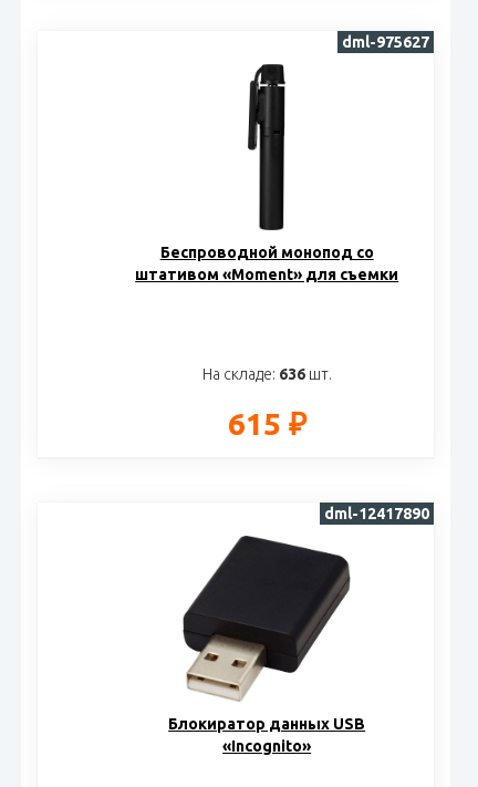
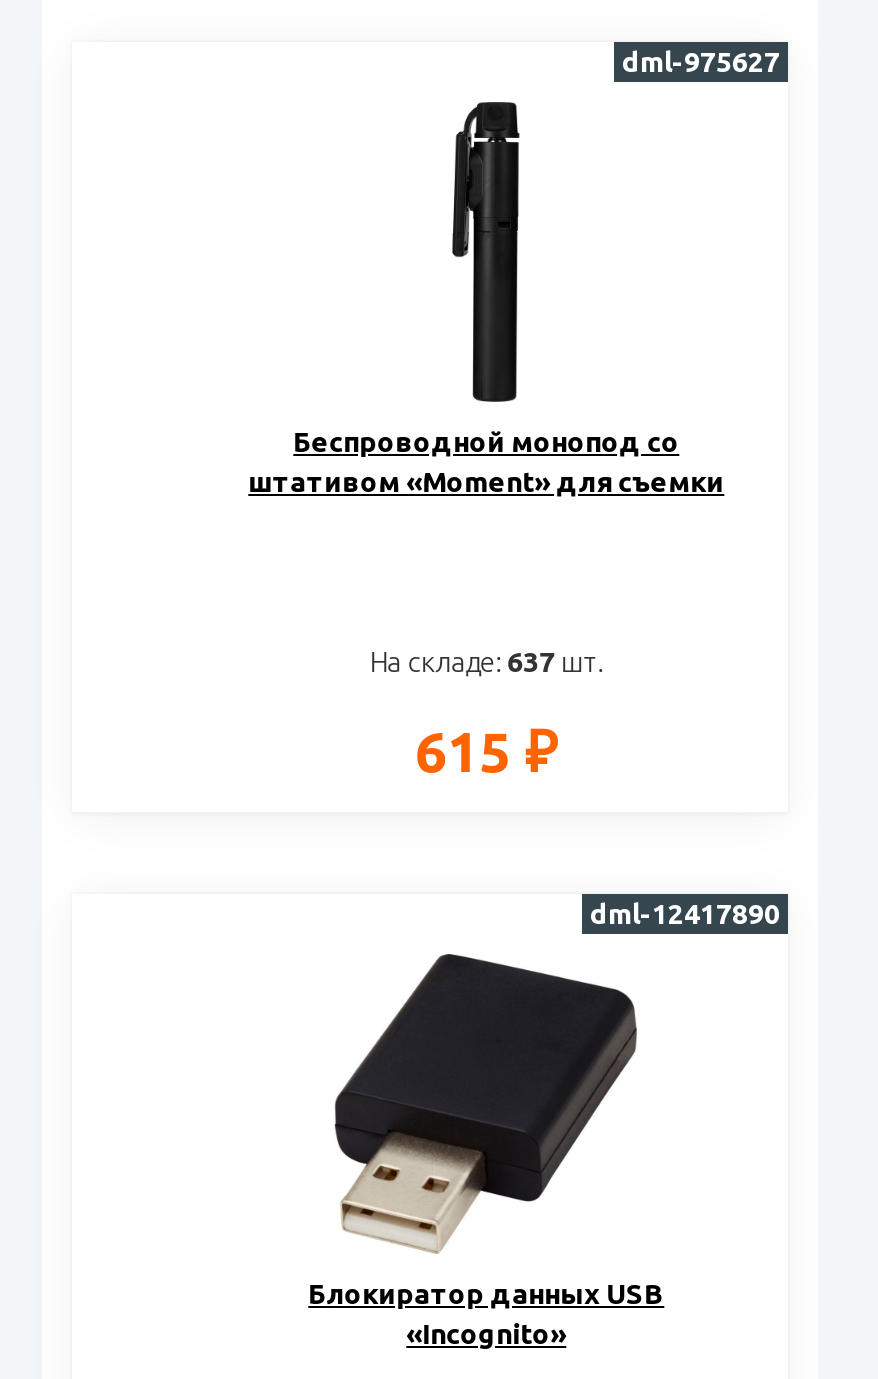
[202,365,332,383] На складе: 636 шт. -> [369,646,603,678] На складе: 637 шт.

